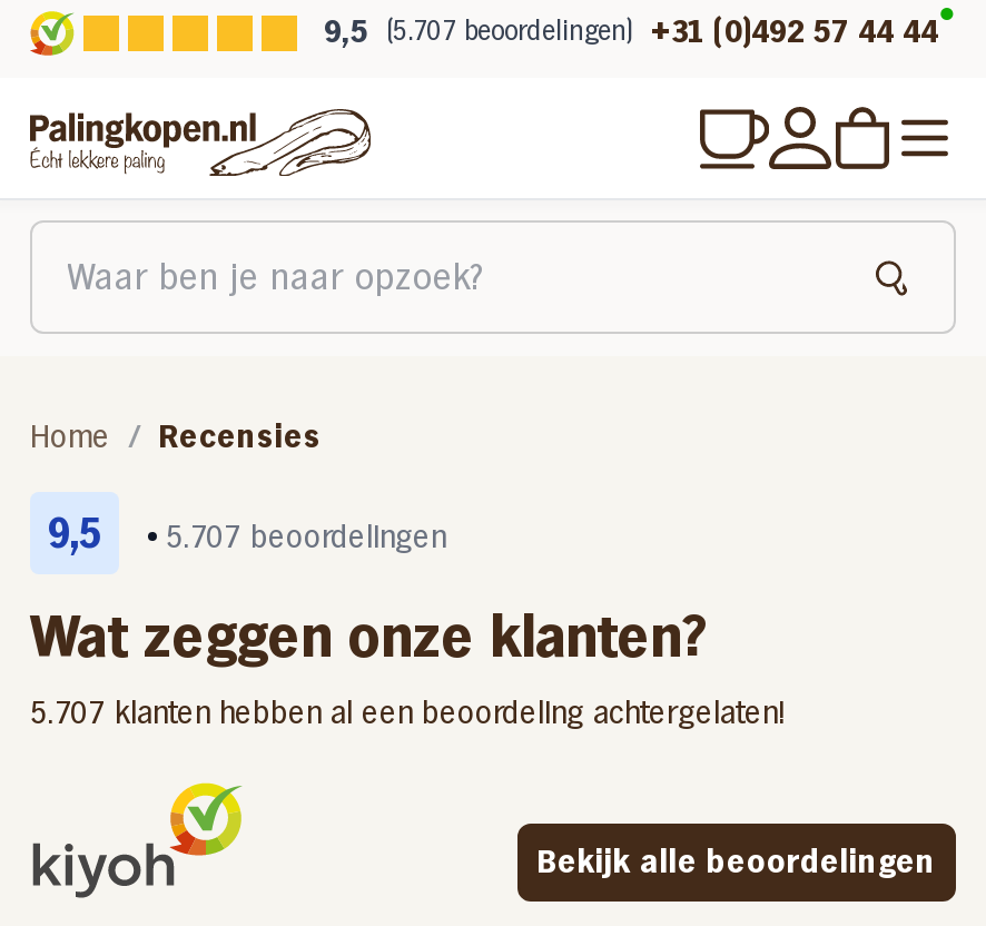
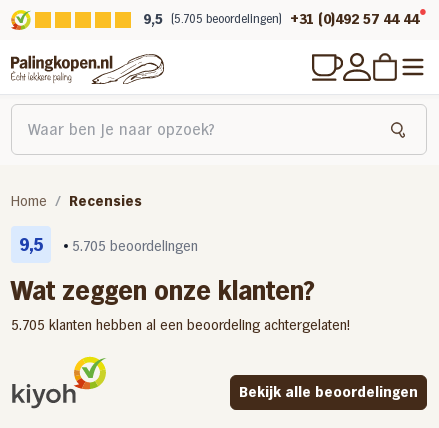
[324,13,938,49] 9,5 (5.707 beoordelingen) +31 (0)492 57 44 44 -> [143,11,419,27] 9,5 (5.705 beoordelingen) +31 (0)492 57 44 44
[166,518,446,553] 5.707 beoordelingen -> [72,238,198,254] 5.705 beoordelingen
[30,694,785,729] 5.707 klanten hebben al een beoordeling achtergelaten! -> [11,317,350,333] 5.705 klanten hebben al een beoordeling achtergelaten!

